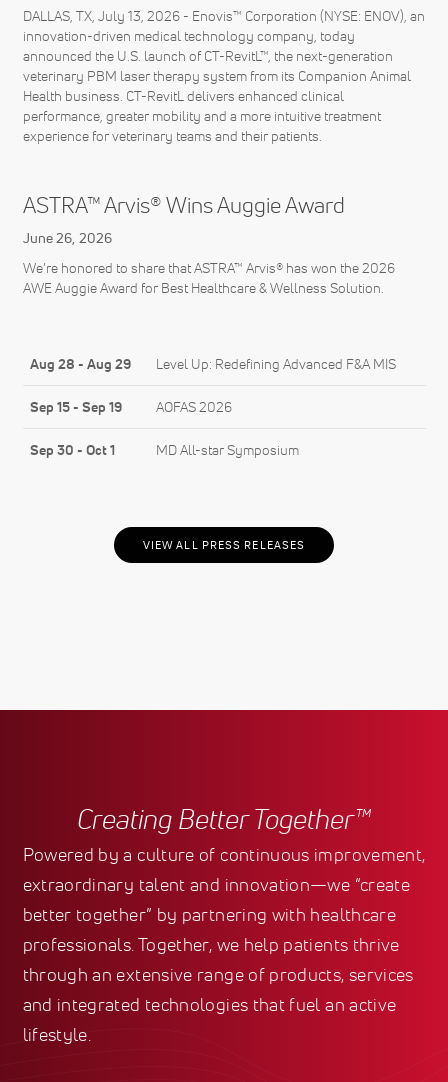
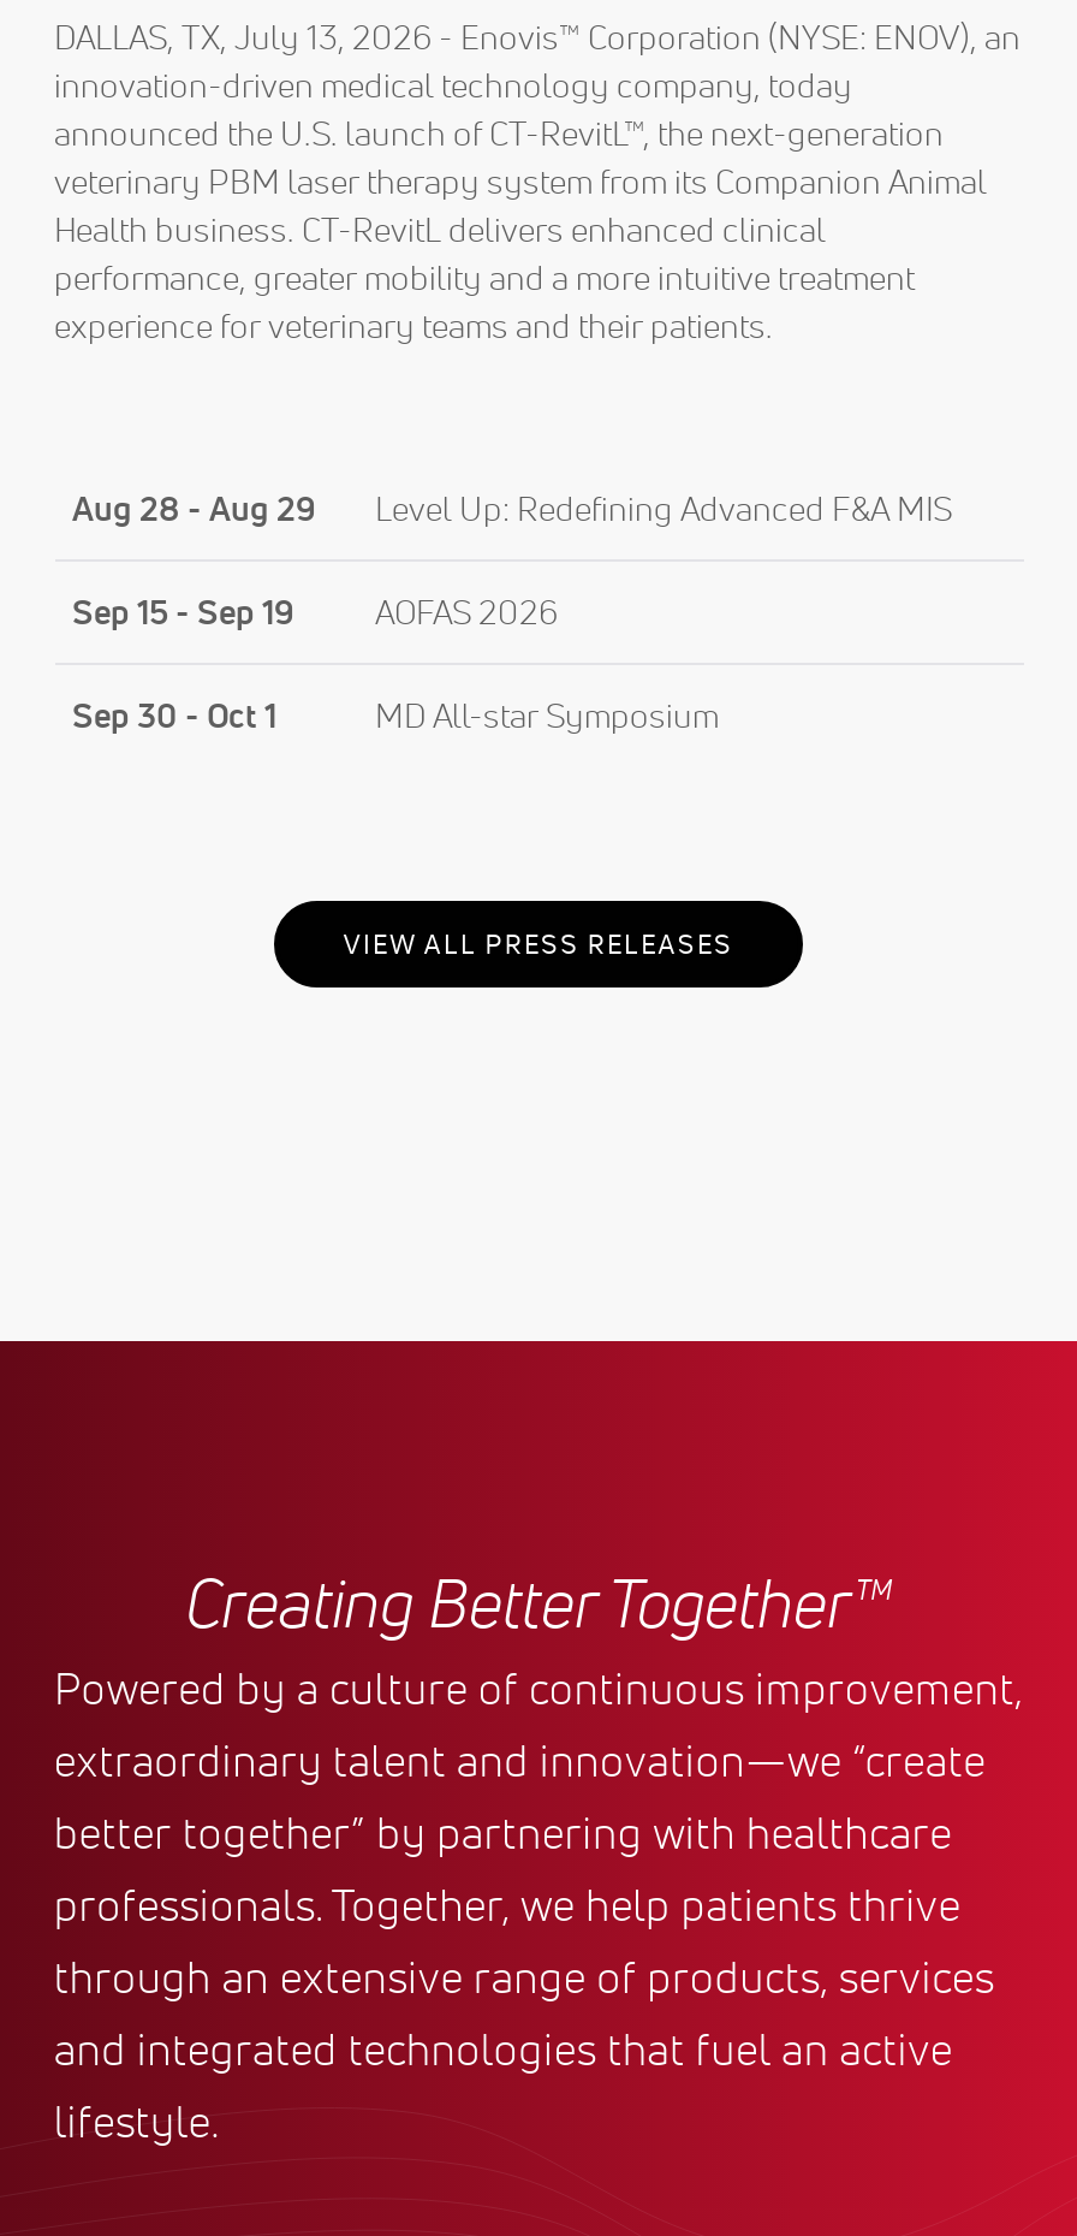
[22,191,394,297] ASTRA™ Arvis® Wins Auggie Award | June 26, 2026 | We’re honored to share that ASTRA™ Arvis® has won the 2026 | AWE Auggie Award for Best Healthcare & Wellness Solution. -> none

